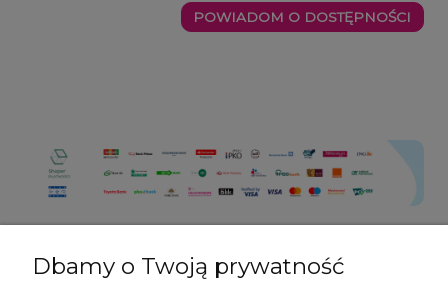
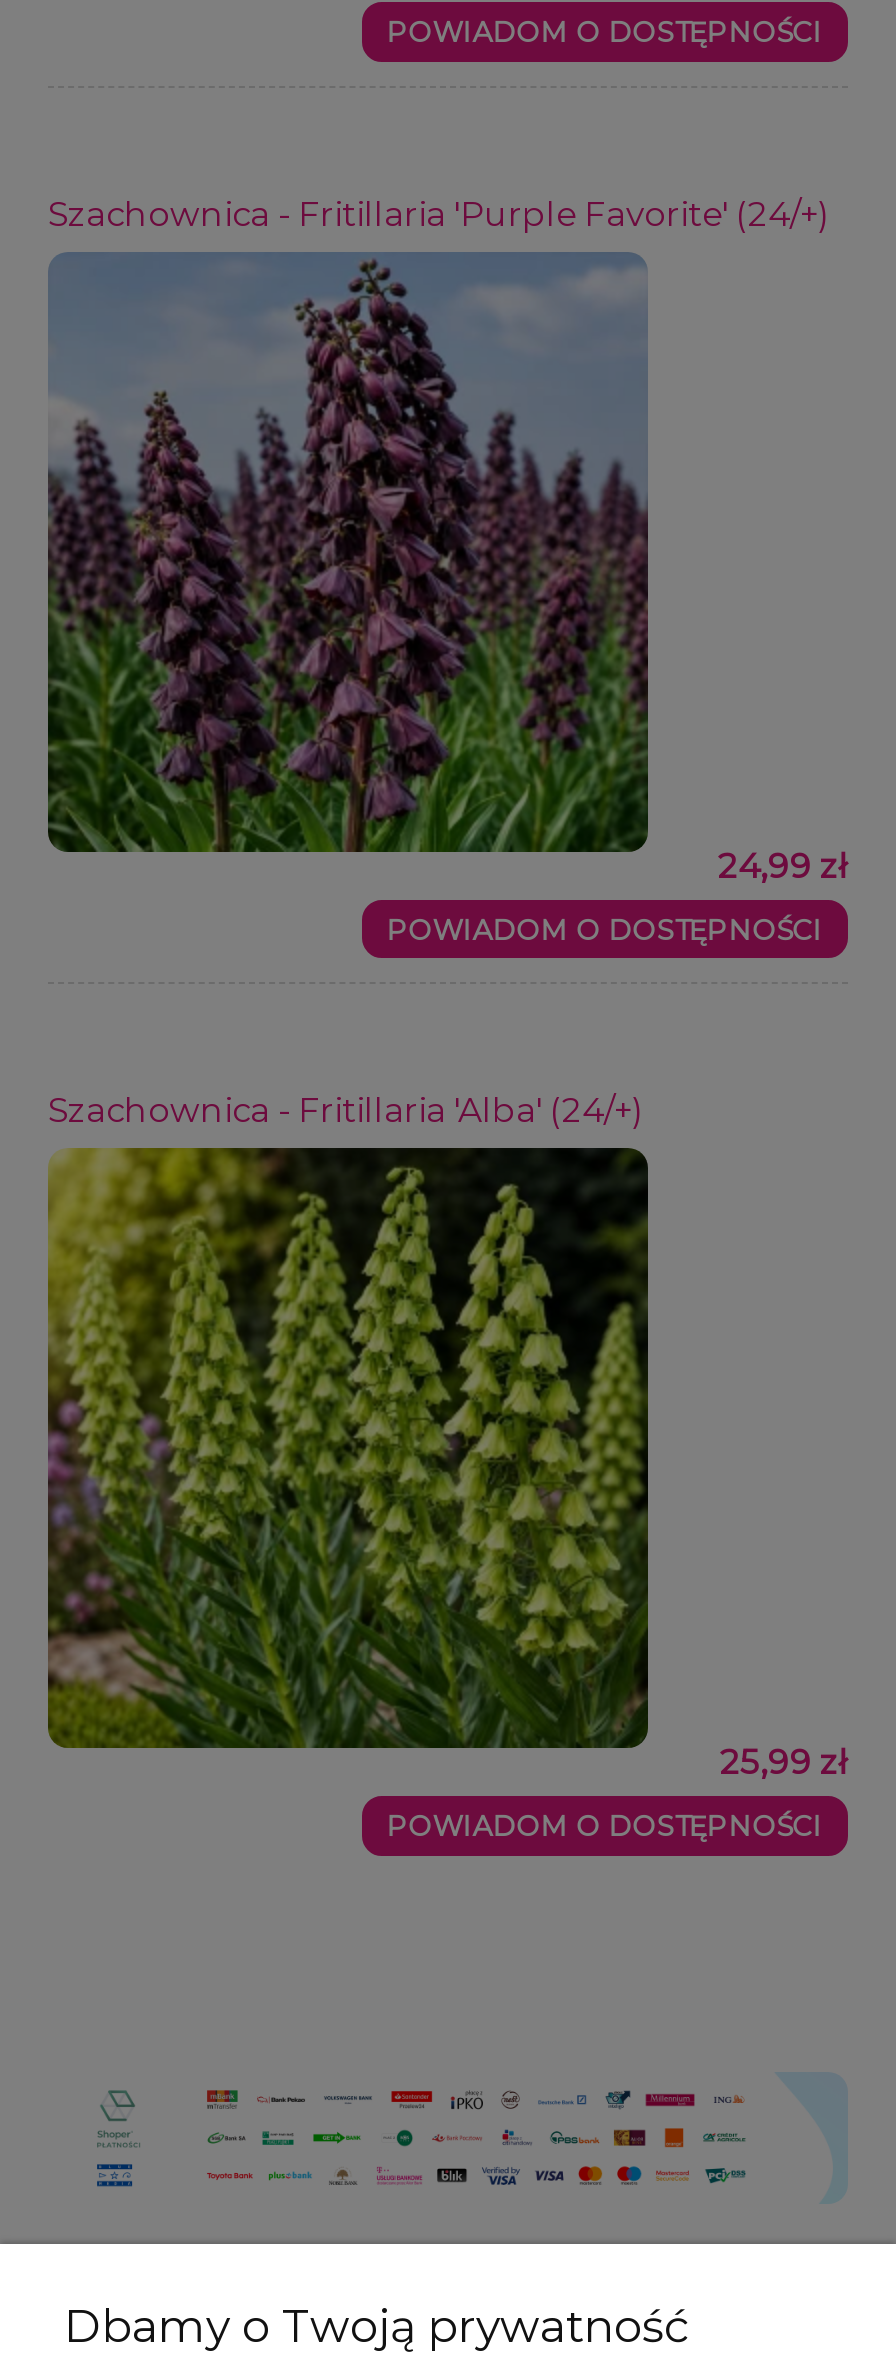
none -> [46,252,848,945] [image] | 24,99 zł | POWIADOM O DOSTĘPNOŚCI
none -> [46,1146,848,1842] [image] | 25,99 zł | POWIADOM O DOSTĘPNOŚCI
none -> [48,193,830,233] Szachownica - Fritillaria 'Purple Favorite' (24/+)
none -> [48,1091,644,1131] Szachownica - Fritillaria 'Alba' (24/+)

